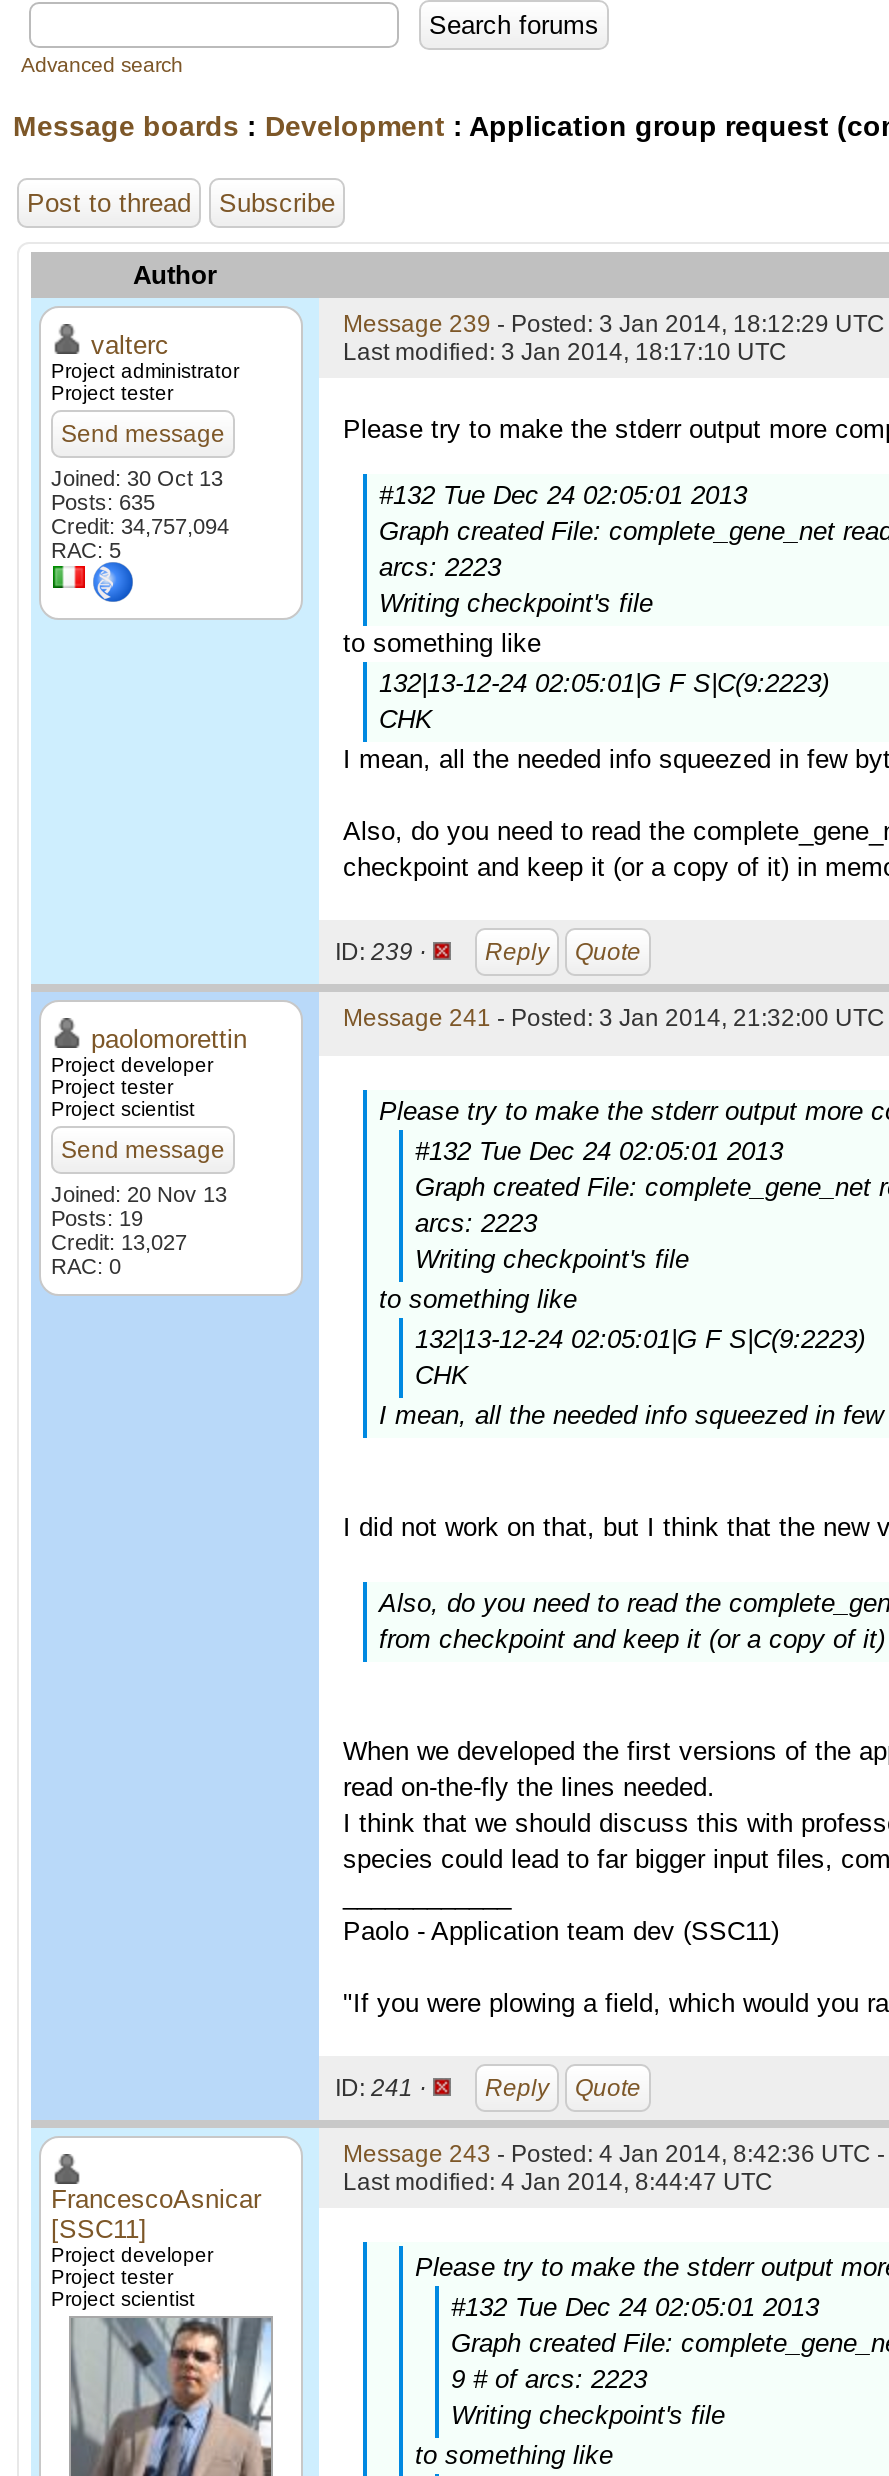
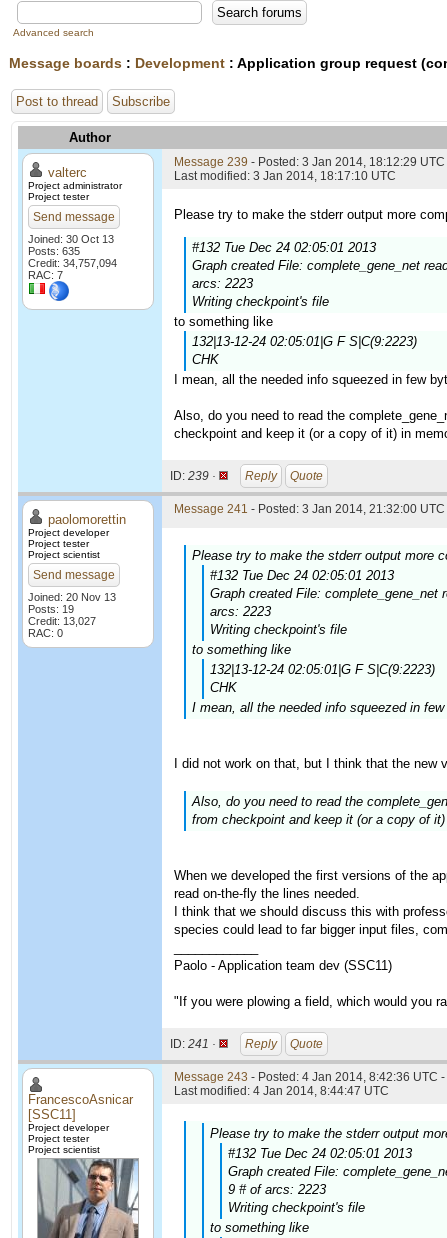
[51,538,121,562] RAC: 5 -> [28,269,63,281] RAC: 7

